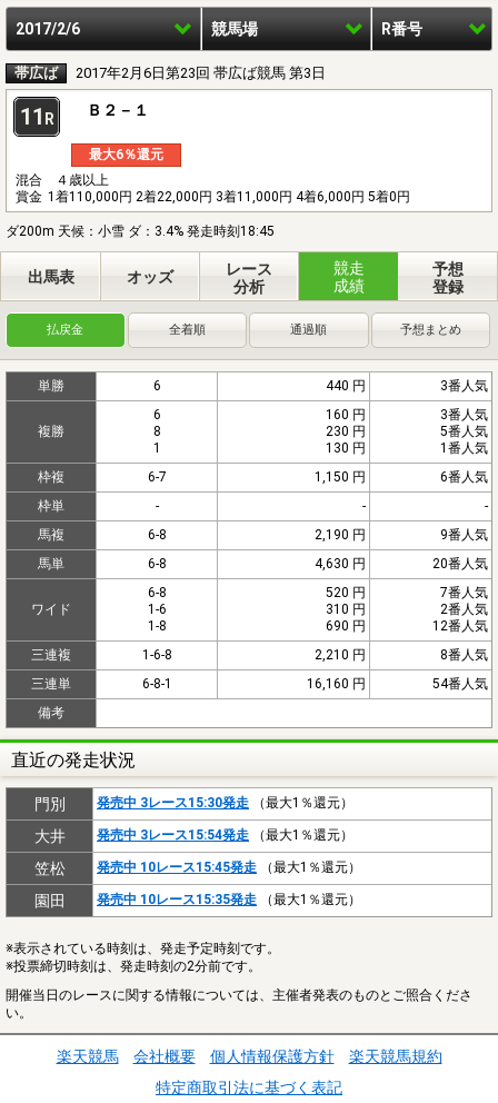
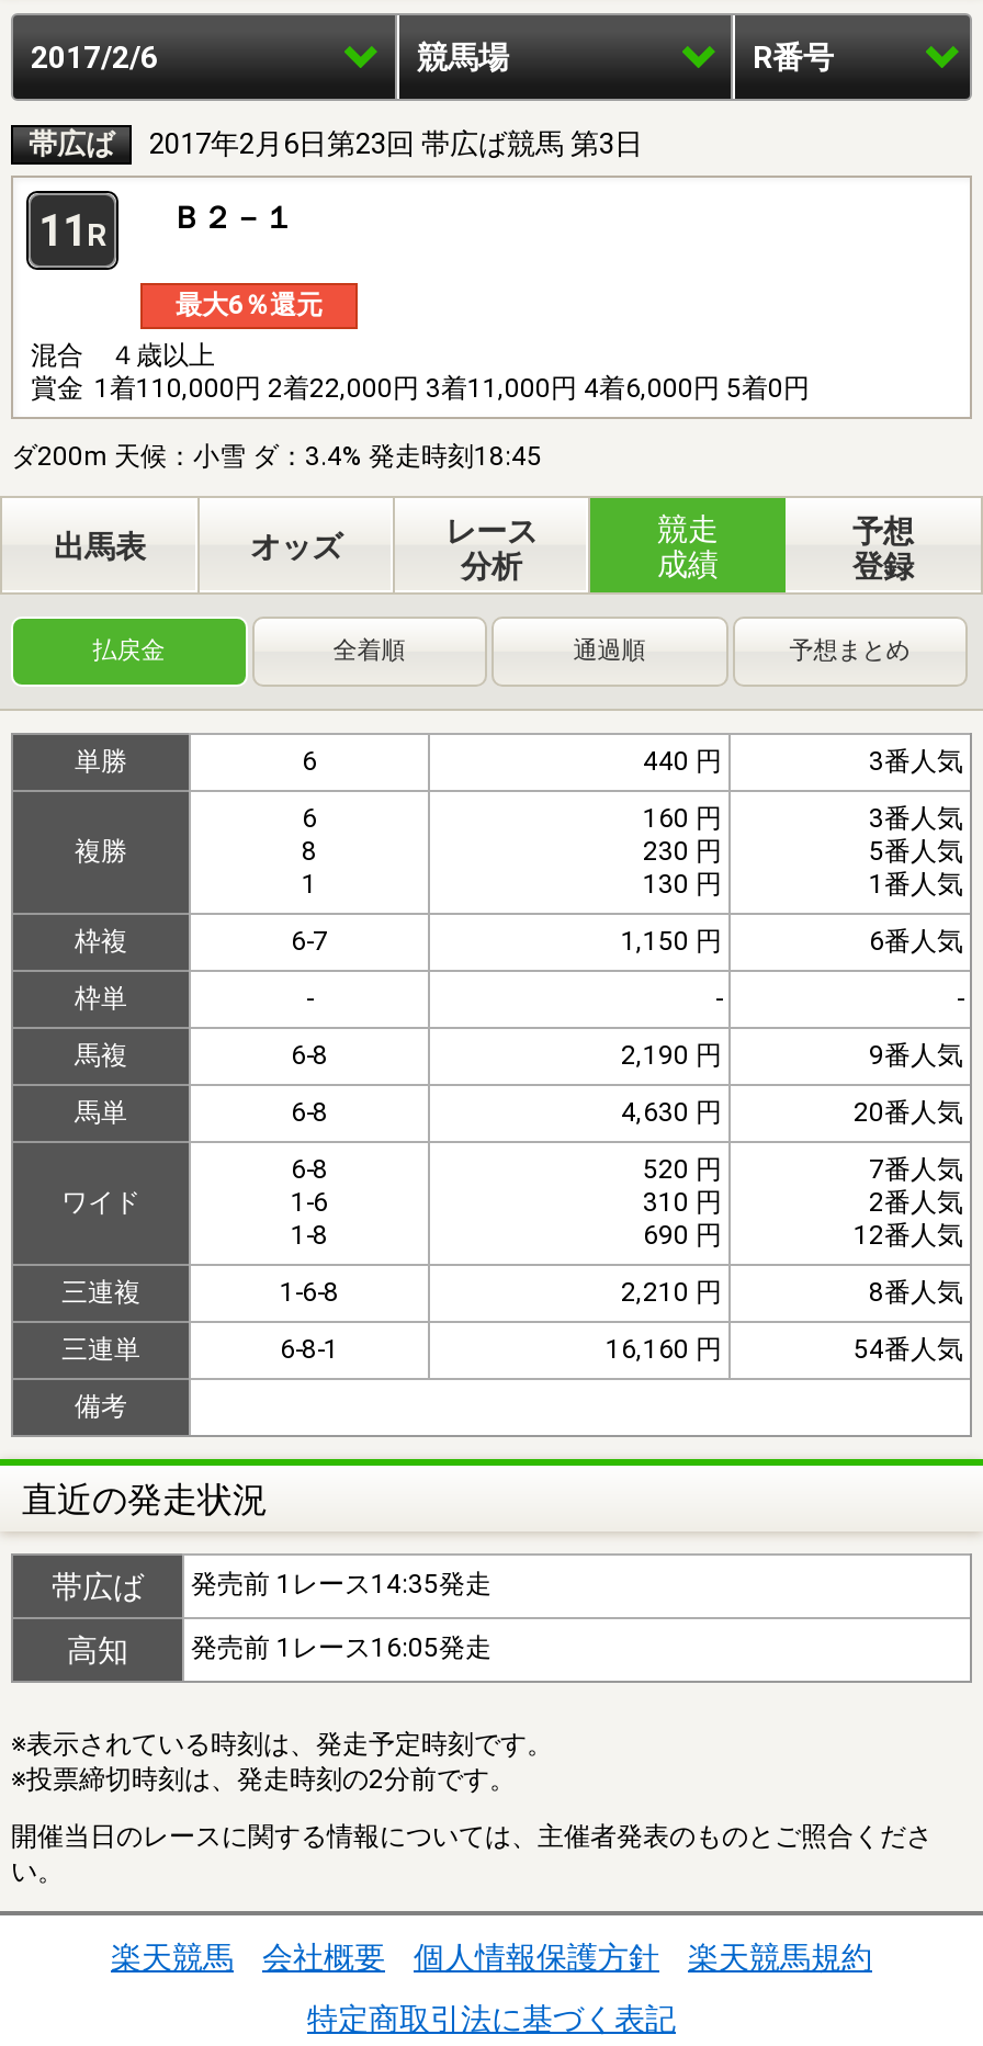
[34,795,361,909] 門別 | 発売中 3レース15:30発走（最大1％還元） | 大井 | 発売中 3レース15:54発走（最大1％還元） | 笠松 | 発売中 10レース15:45発走（最大1％還元） | 園田 | 発売中 10レース15:35発走（最大1％還元） -> [52,1568,491,1667] 帯広ば | 発売前 1レース14:35発走 | 高知 | 発売前 1レース16:05発走

